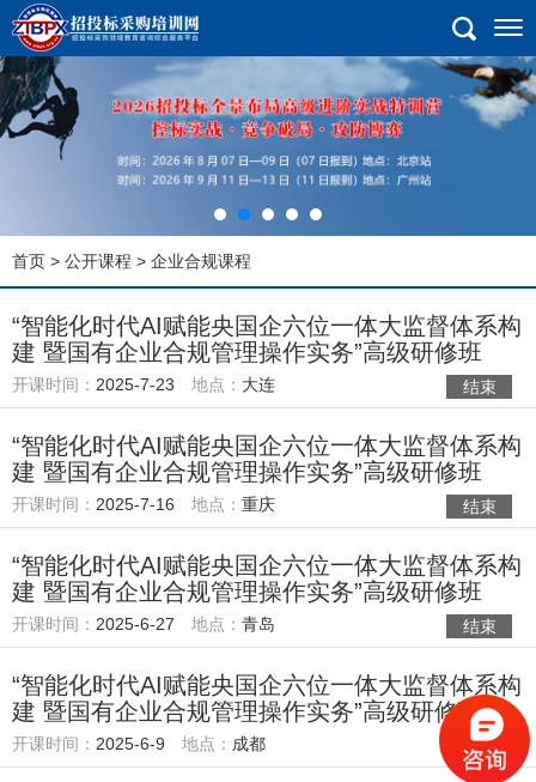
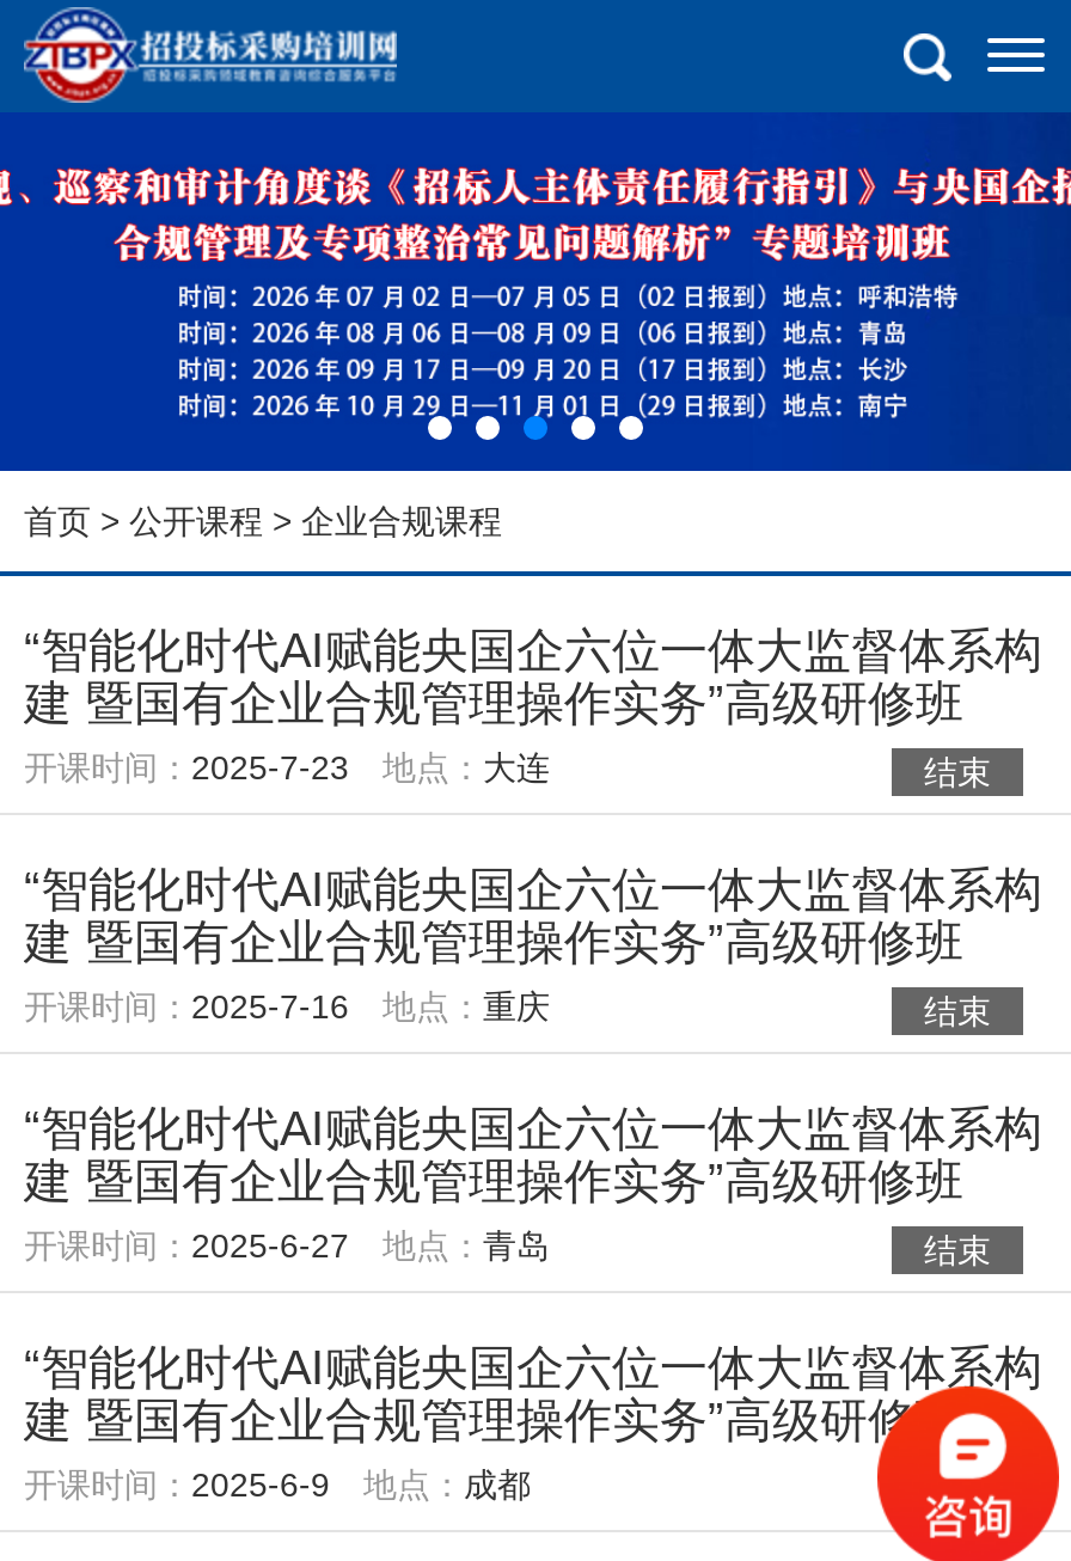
[4,55,532,237] [image] -> [7,112,1064,471] [image]

